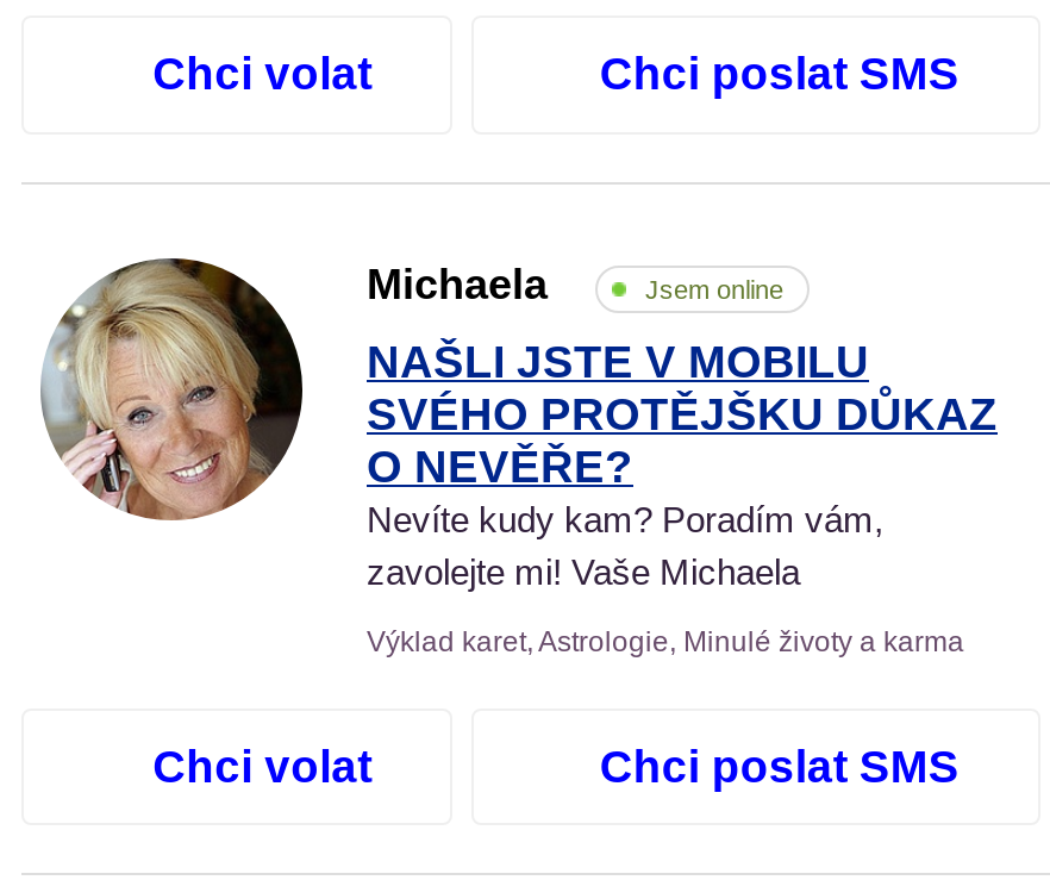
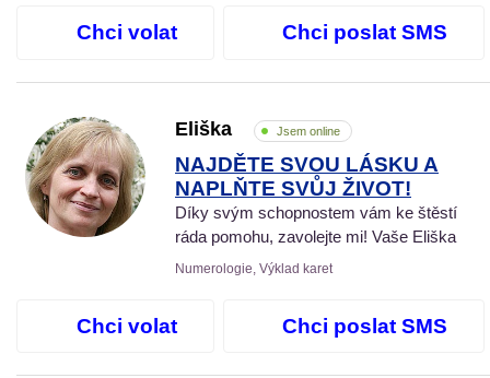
[40,256,548,520] [image] | Michaela -> [26,117,232,236] [image] | Eliška
[367,337,998,592] NAŠLI JSTE V MOBILU | SVÉHO PROTĚJŠKU DŮKAZ | O NEVĚŘE? | Nevíte kudy kam? Poradím vám, | zavolejte mi! Vaše Michaela -> [175,153,457,246] NAJDĚTE SVOU LÁSKU A | NAPLŇTE SVŮJ ŽIVOT! | Díky svým schopnostem vám ke štěstí | ráda pomohu, zavolejte mi! Vaše Eliška
[367,625,964,658] Výklad karet, Astrologie, Minulé životy a karma -> [175,261,332,276] Numerologie, Výklad karet

